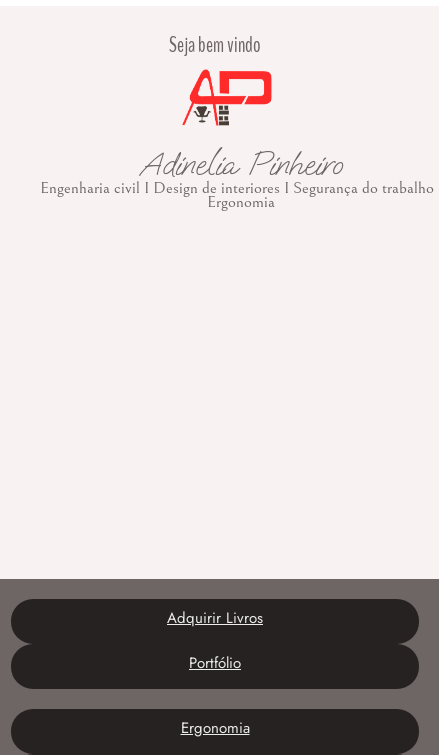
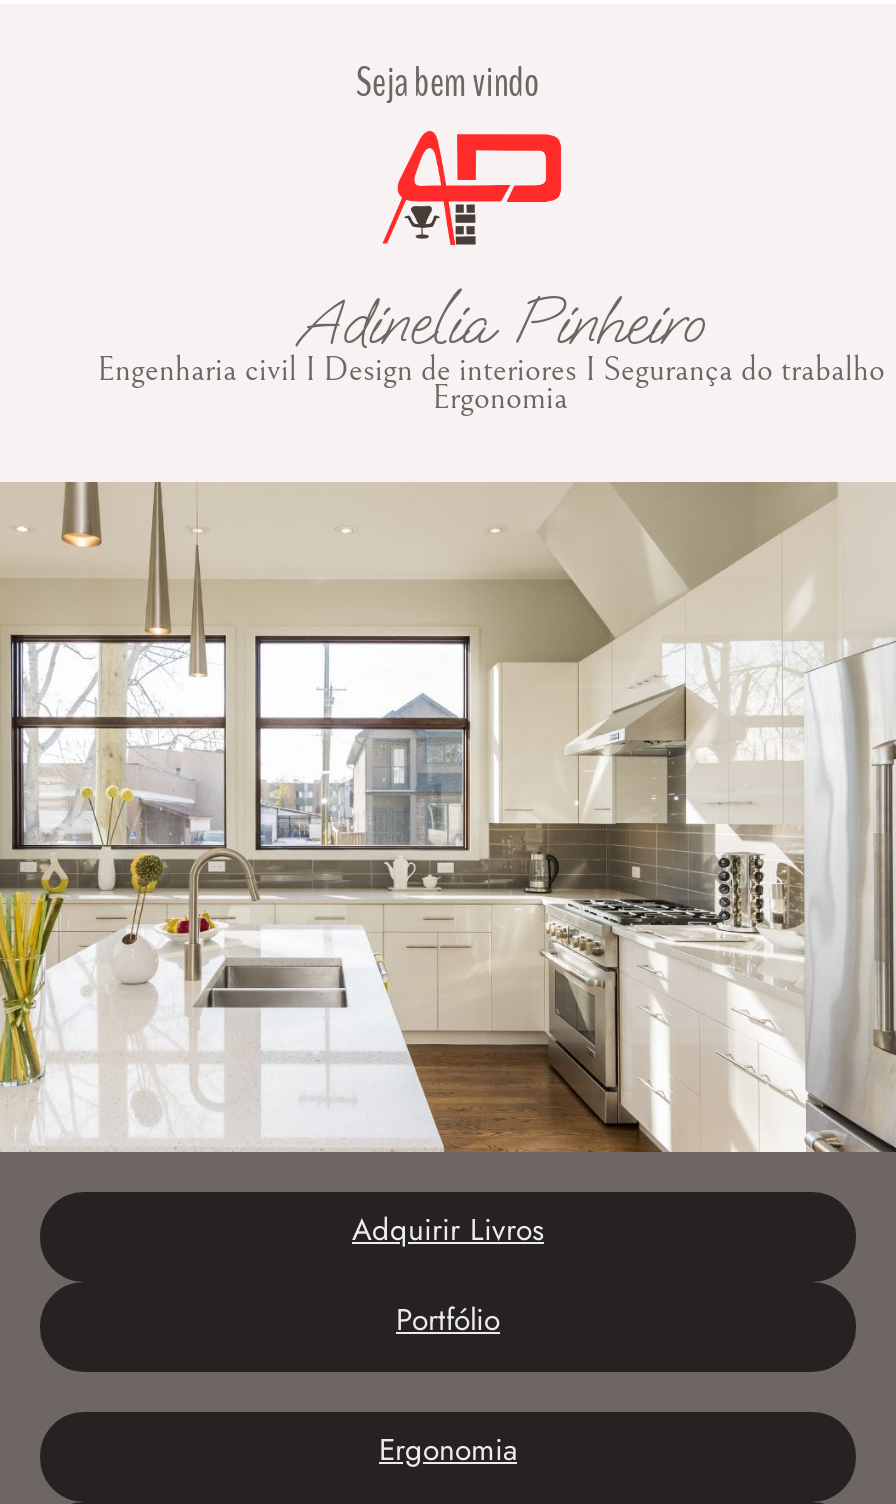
none -> [6,480,890,1154] [image]

